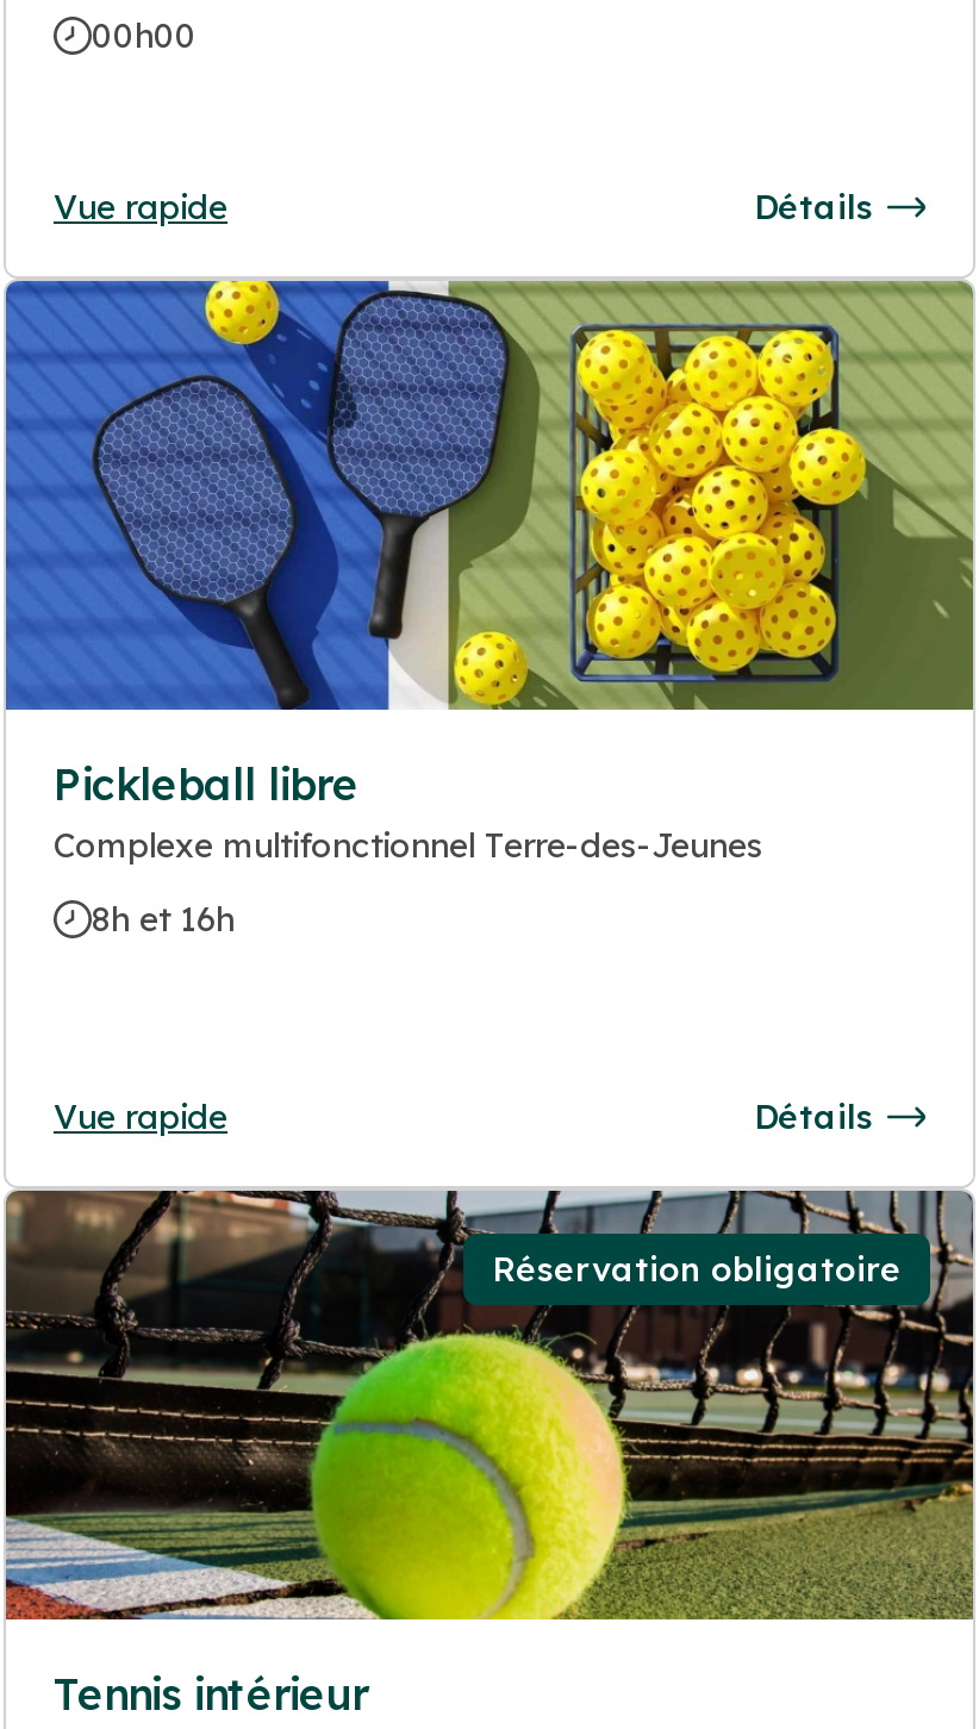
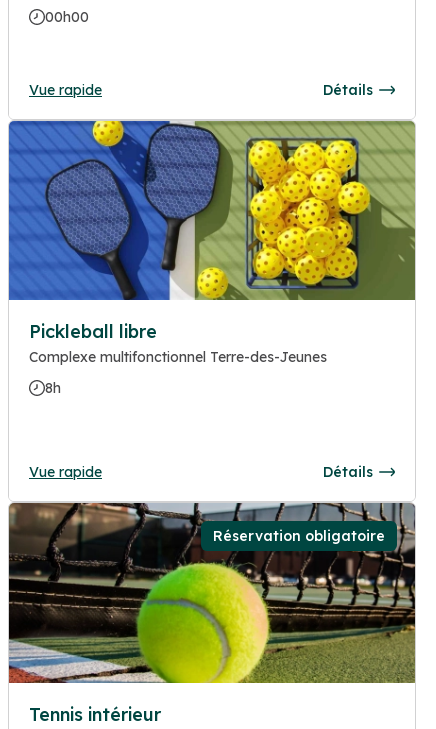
[92,897,235,940] 8h et 16h -> [45,379,61,397] 8h

